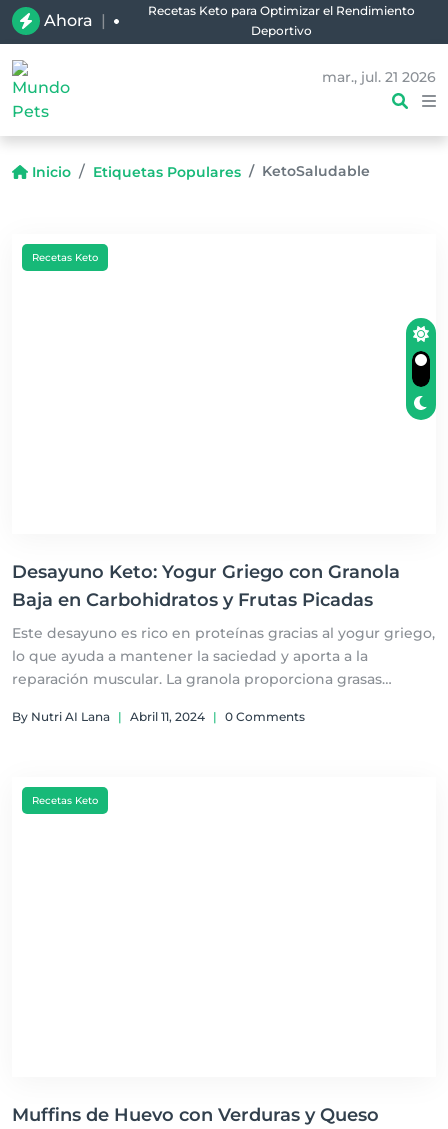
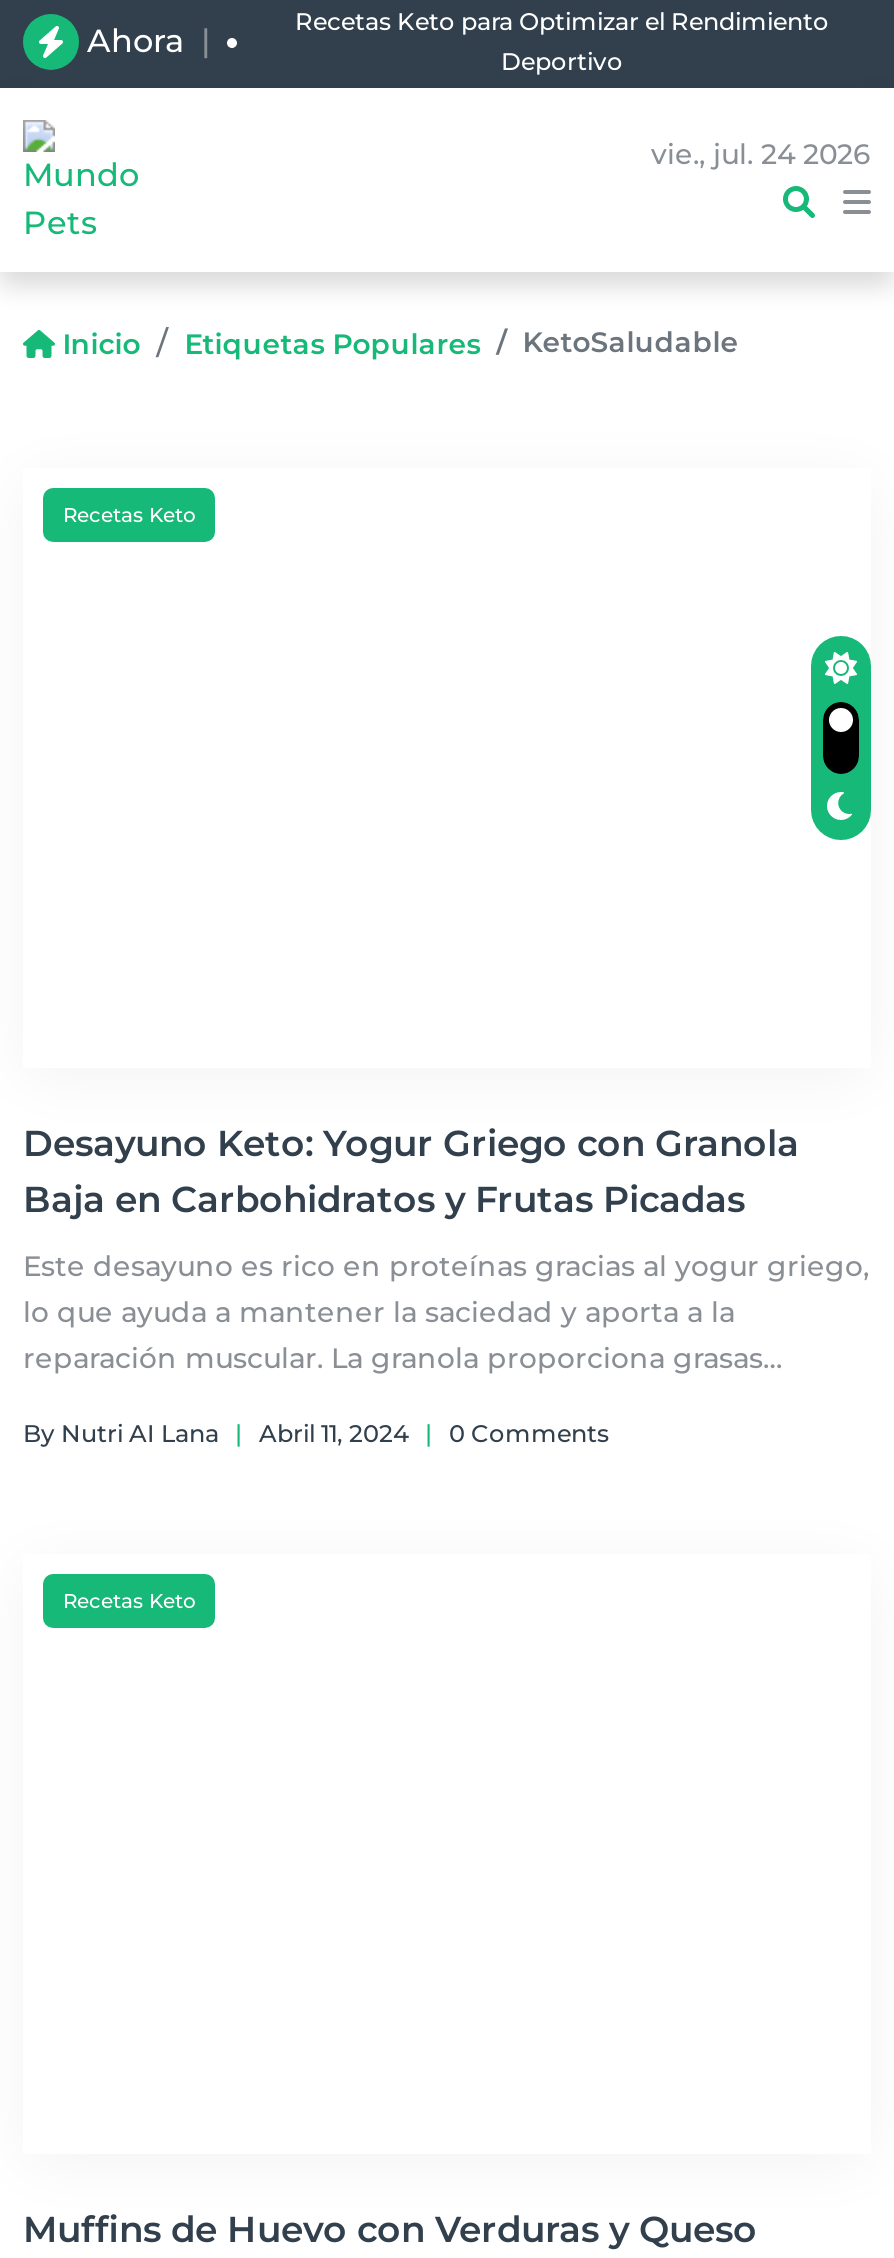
[322,68,436,86] mar., jul. 21 2026 -> [651,136,871,172] vie., jul. 24 2026

